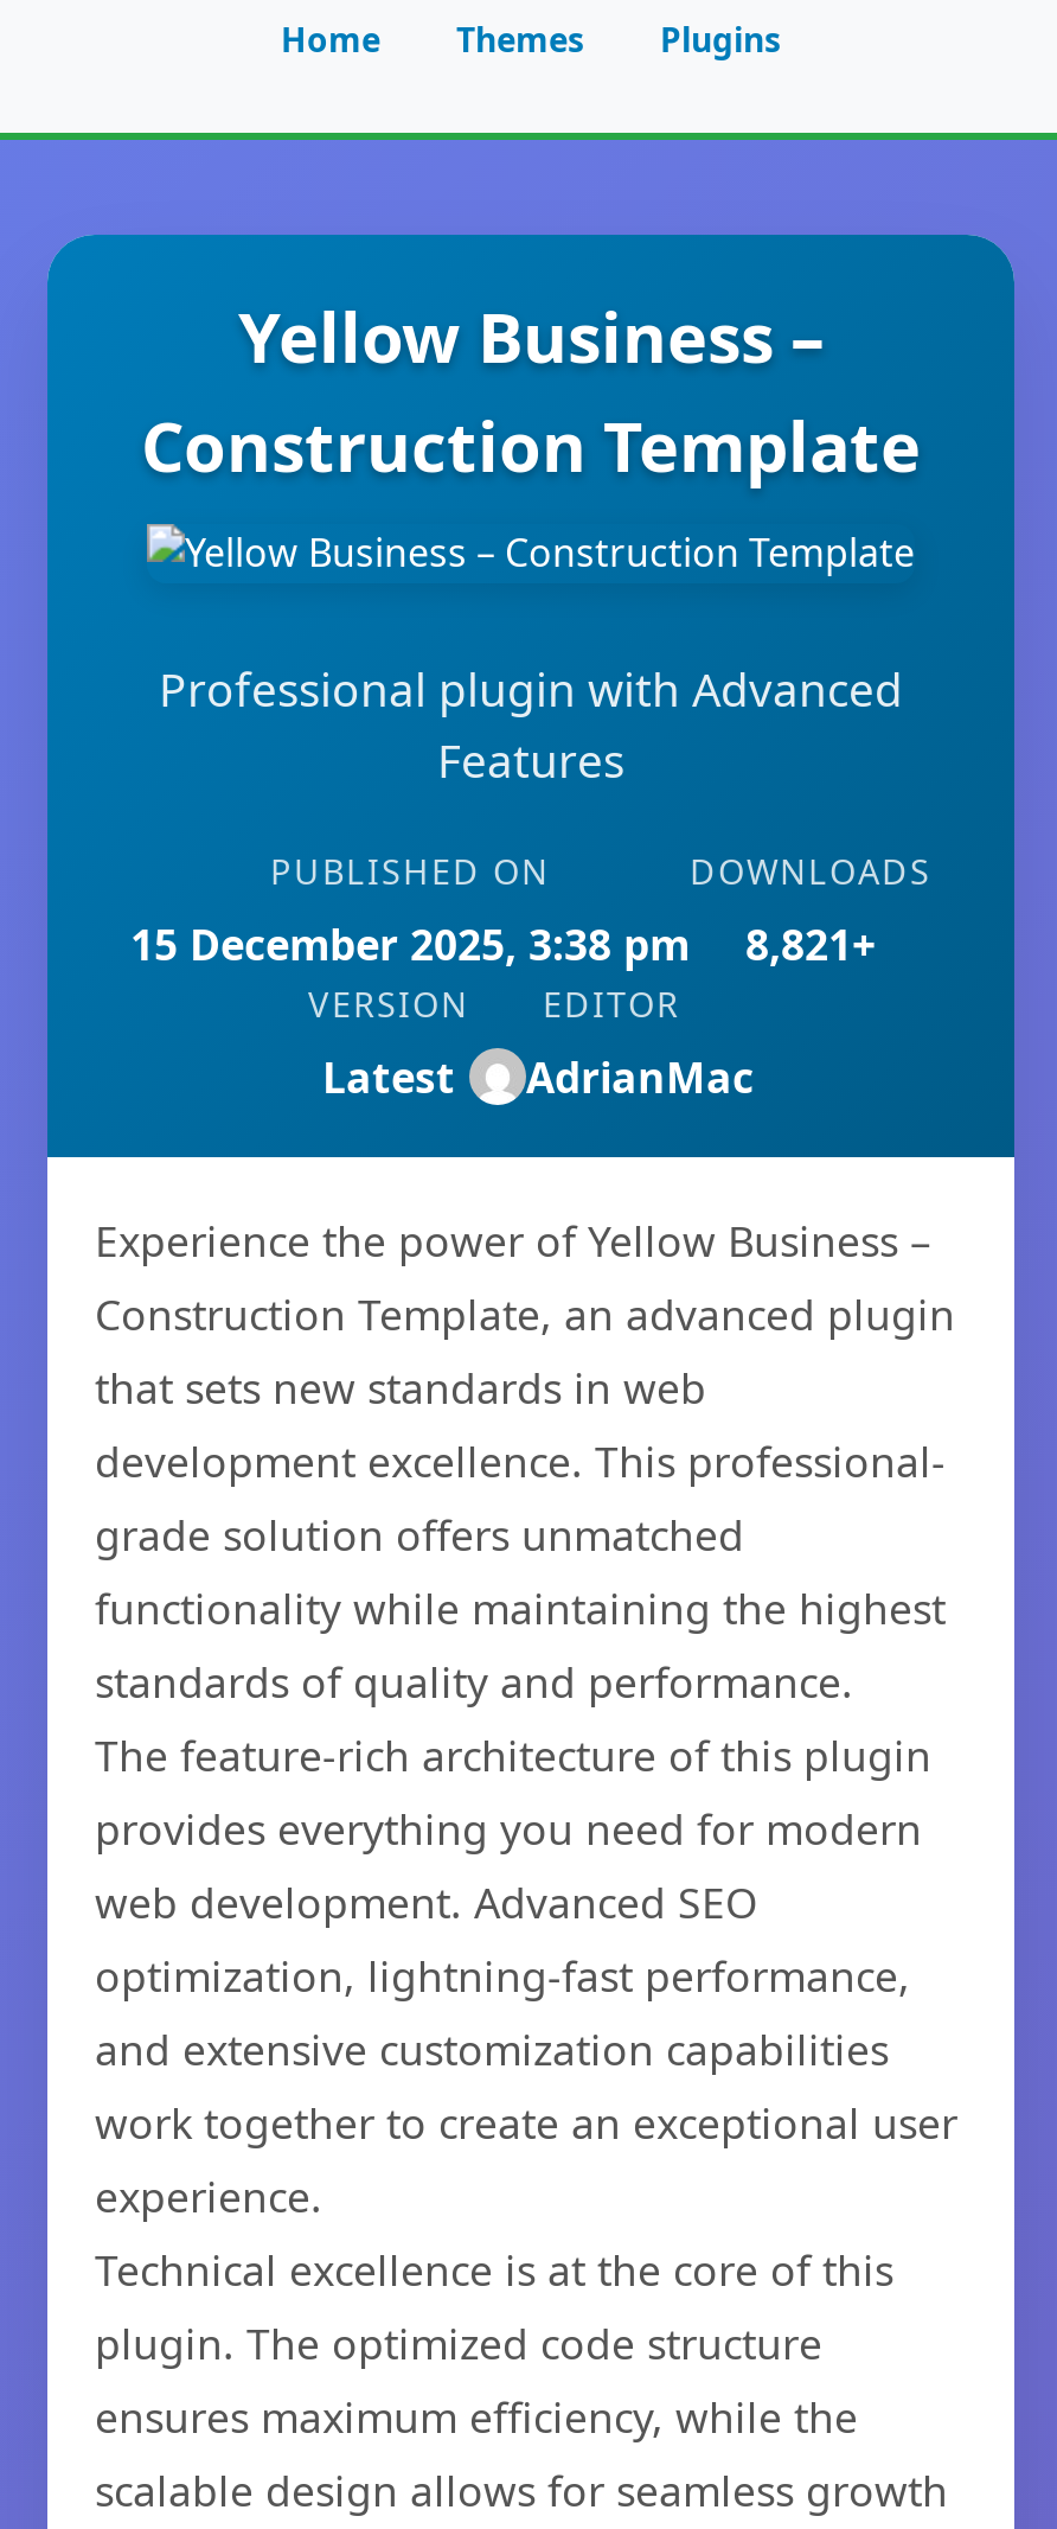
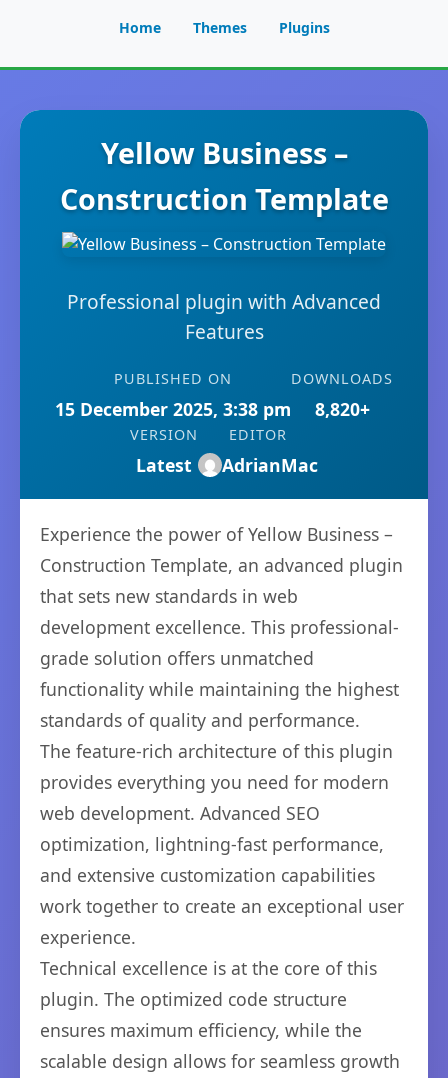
[130,915,876,972] 15 December 2025, 3:38 pm 8,821+ -> [55,397,369,421] 15 December 2025, 3:38 pm 8,820+

